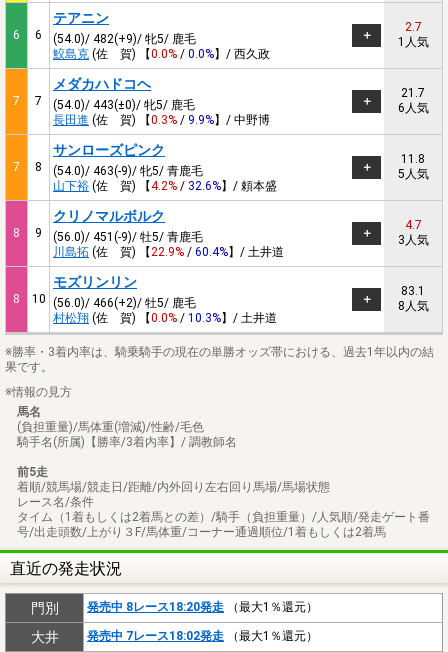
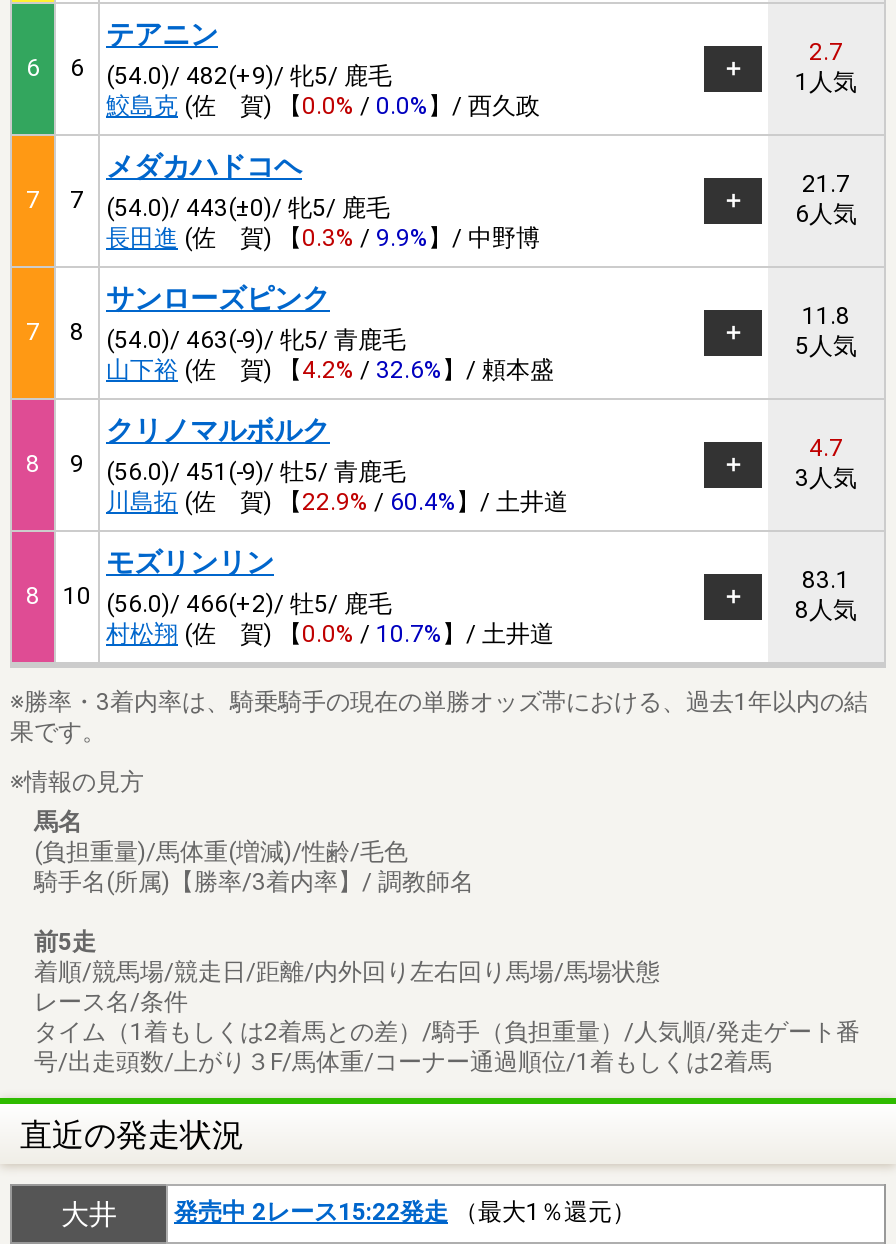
[53,311,277,325] 村松翔(佐 賀) 【0.0% / 10.3%】/ 土井道 -> [106,621,554,649] 村松翔(佐 賀) 【0.0% / 10.7%】/ 土井道
[30,600,318,616] 門別 | 発売中 8レース18:20発走（最大1％還元） -> none
[87,629,318,643] 発売中 7レース18:02発走（最大1％還元） -> [174,1199,636,1227] 発売中 2レース15:22発走（最大1％還元）

